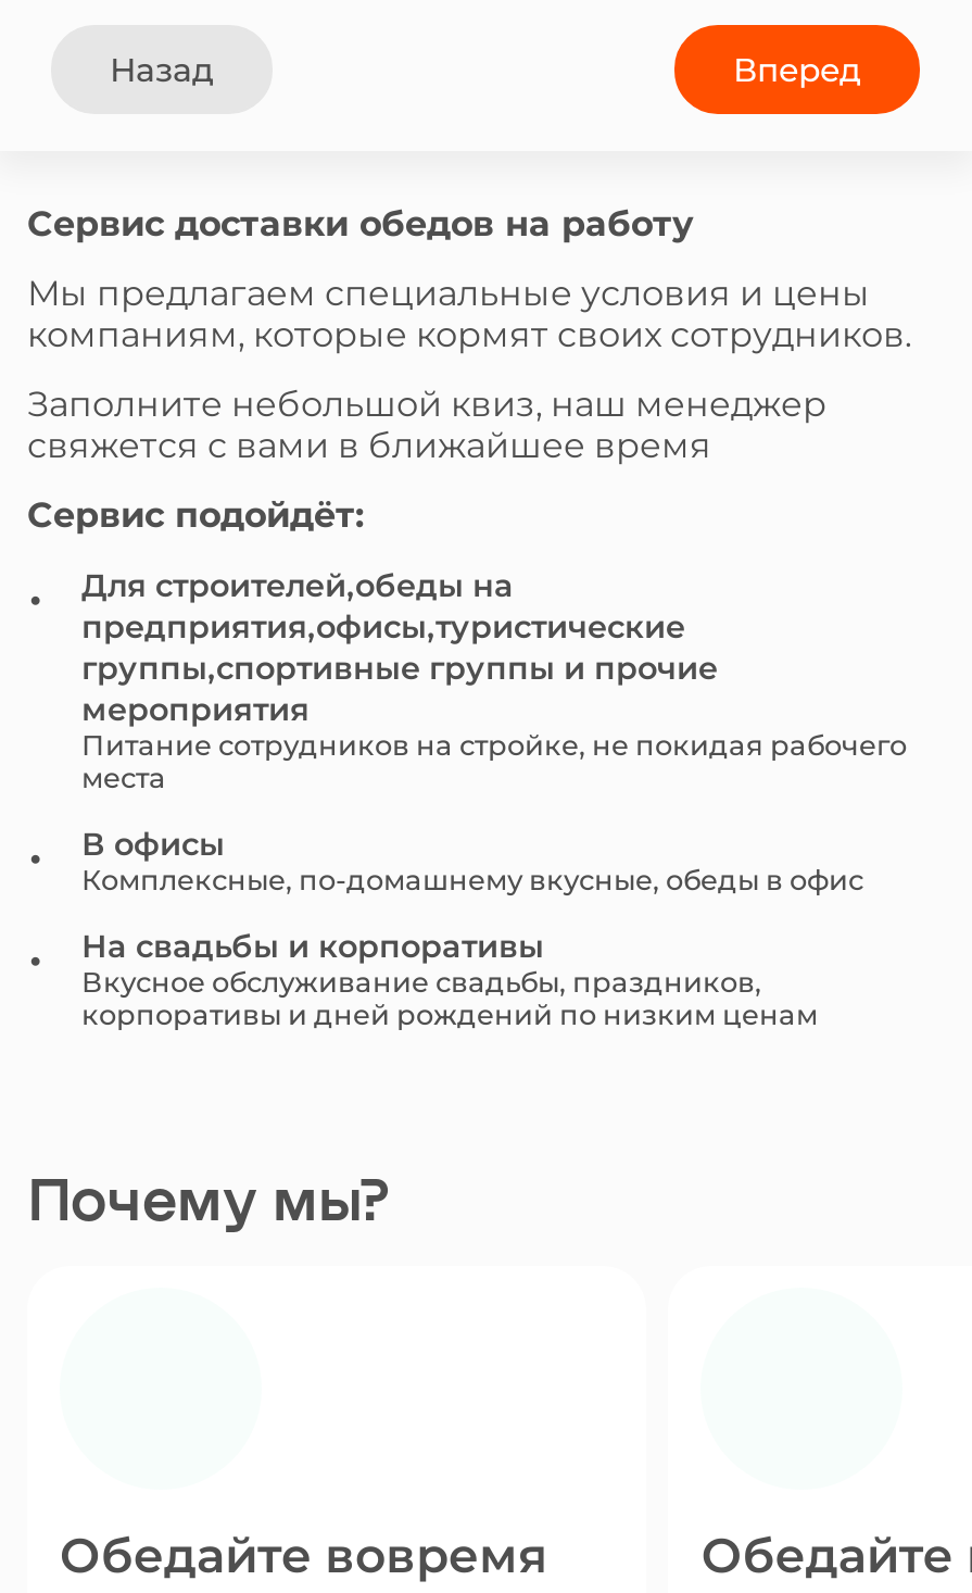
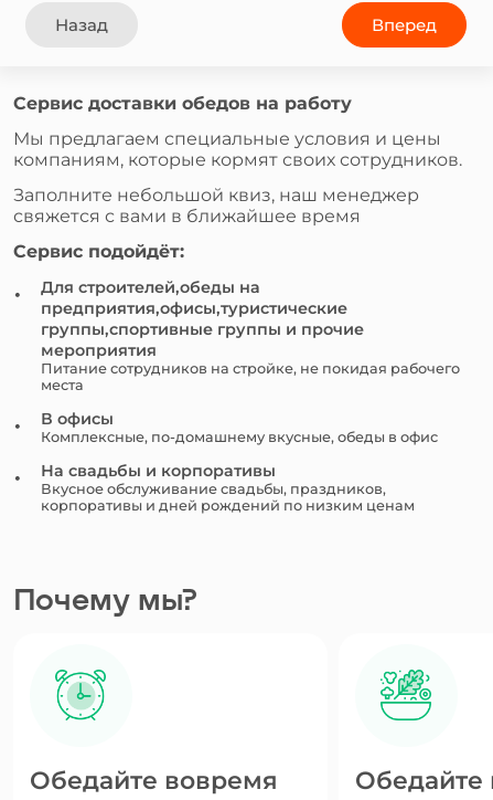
none -> [54,669,107,722] [image]
none -> [379,669,432,722] [image]

